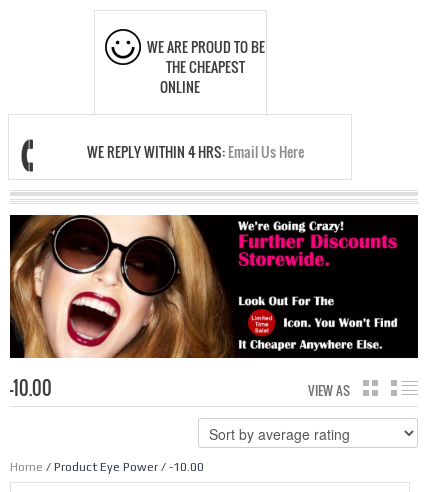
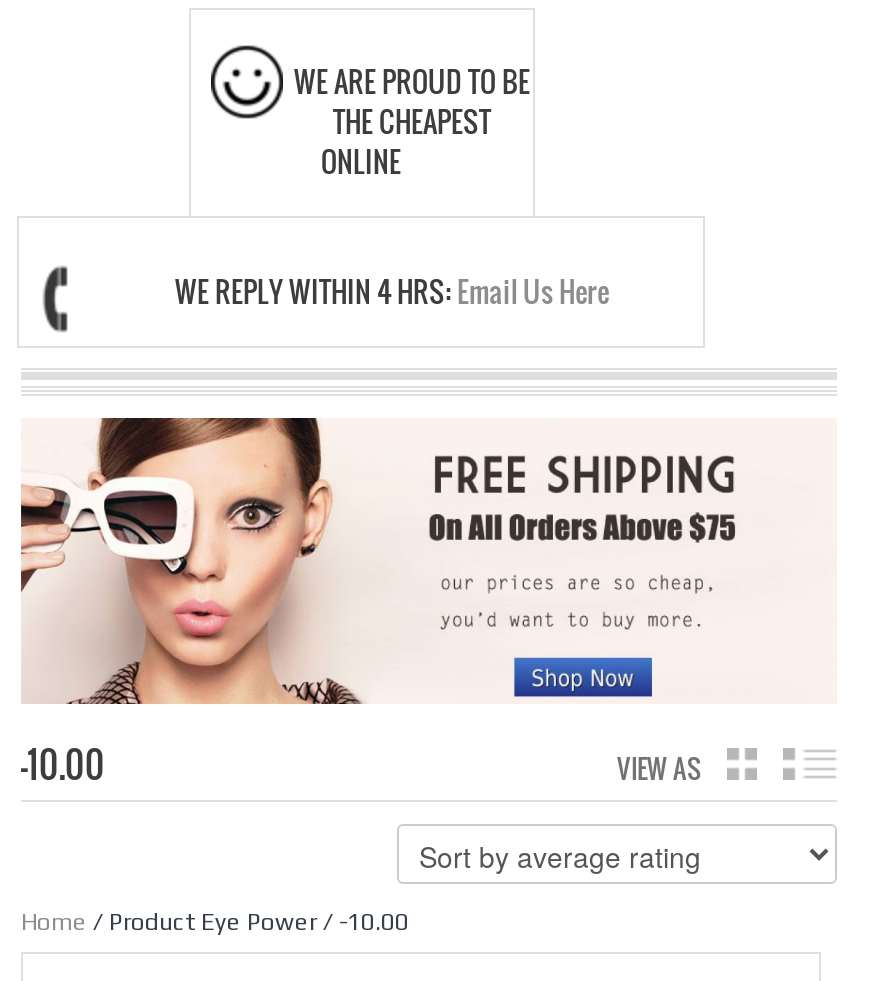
[9,214,419,359] [image] -> [19,416,837,706] [image]

